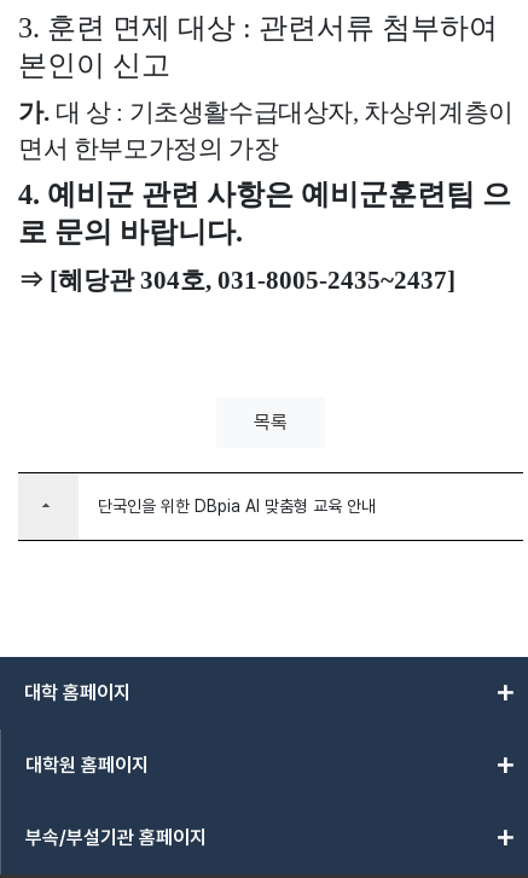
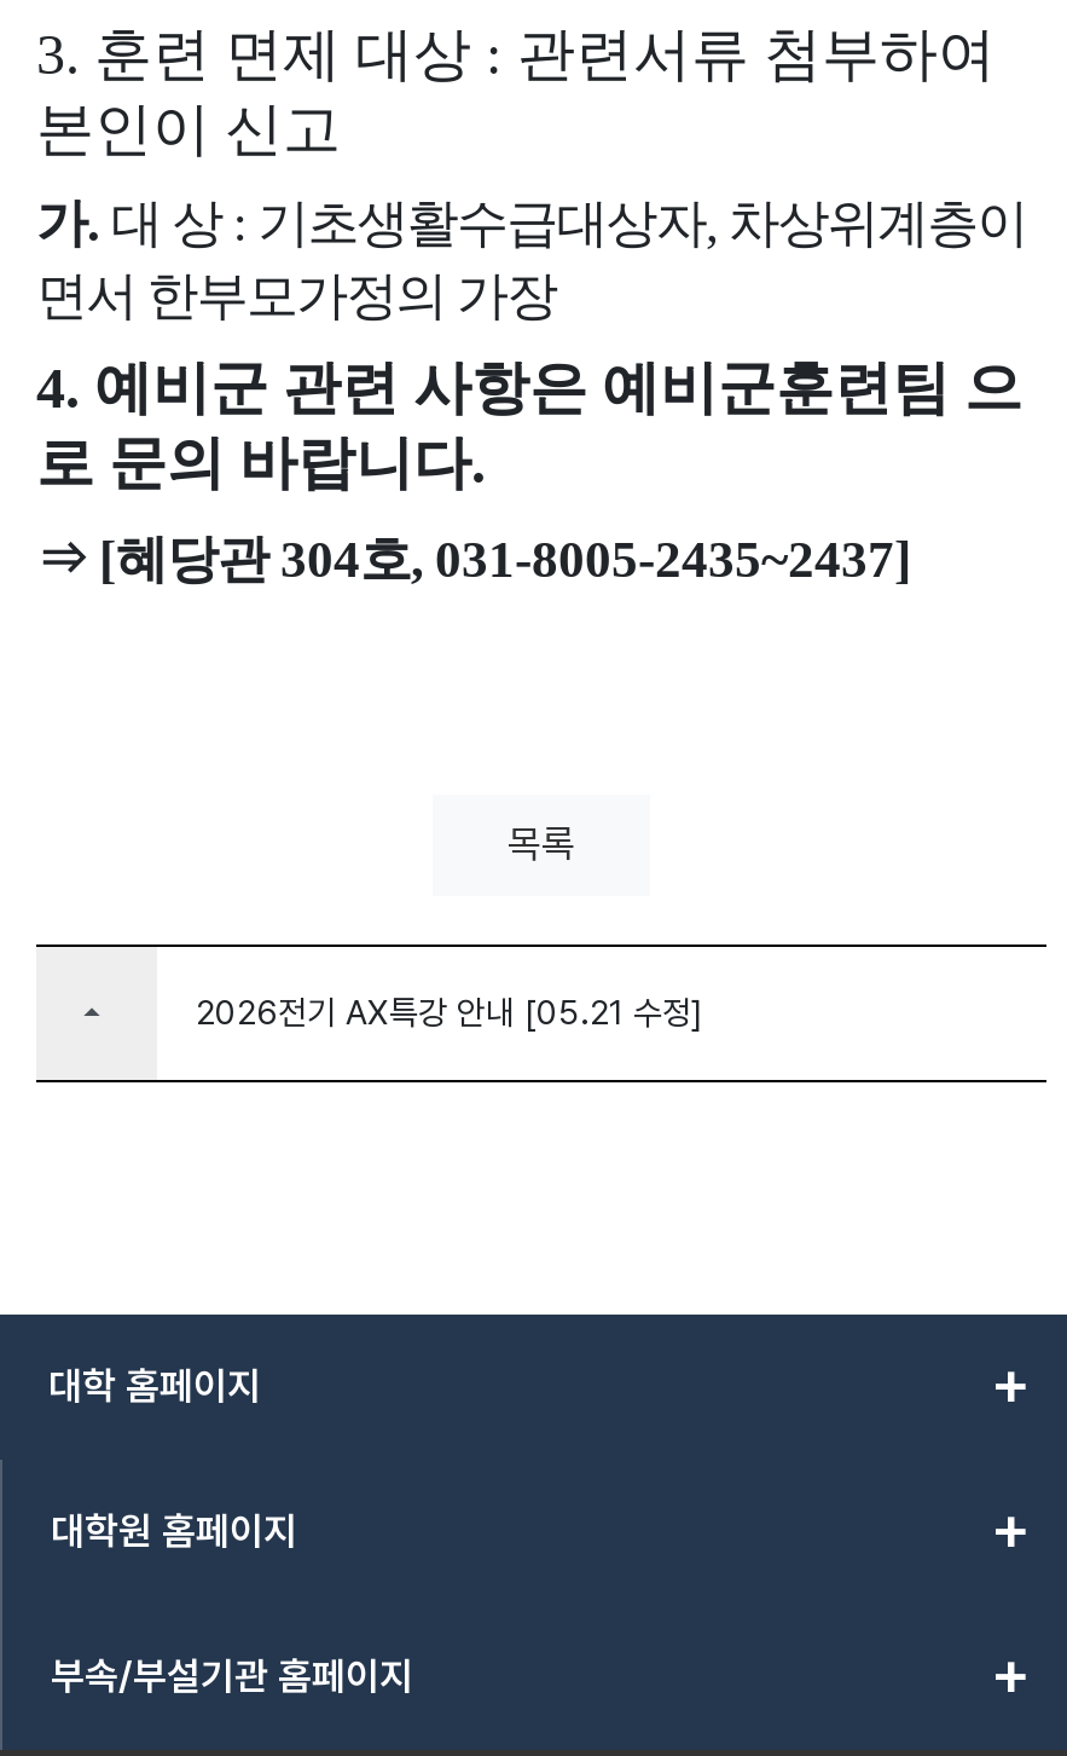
[98,496,376,516] 단국인을 위한 DBpia AI 맞춤형 교육 안내 -> [196,993,703,1032] 2026전기 AX특강 안내 [05.21 수정]

